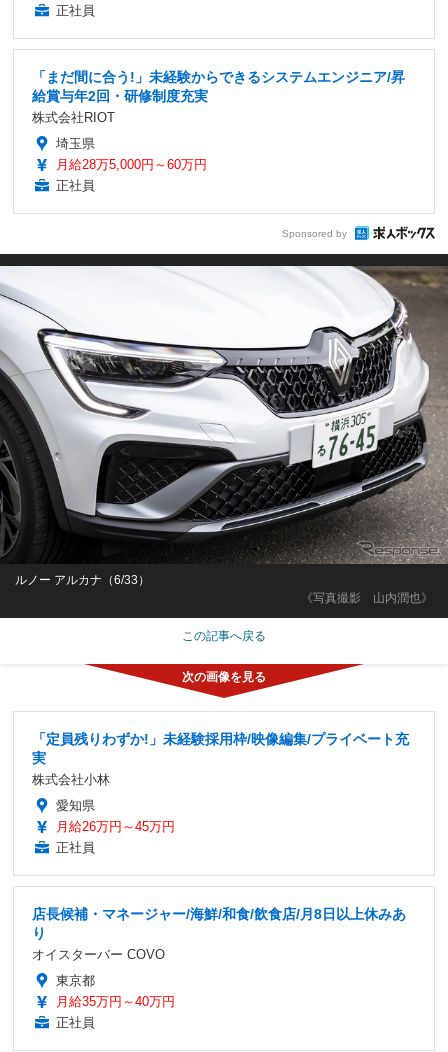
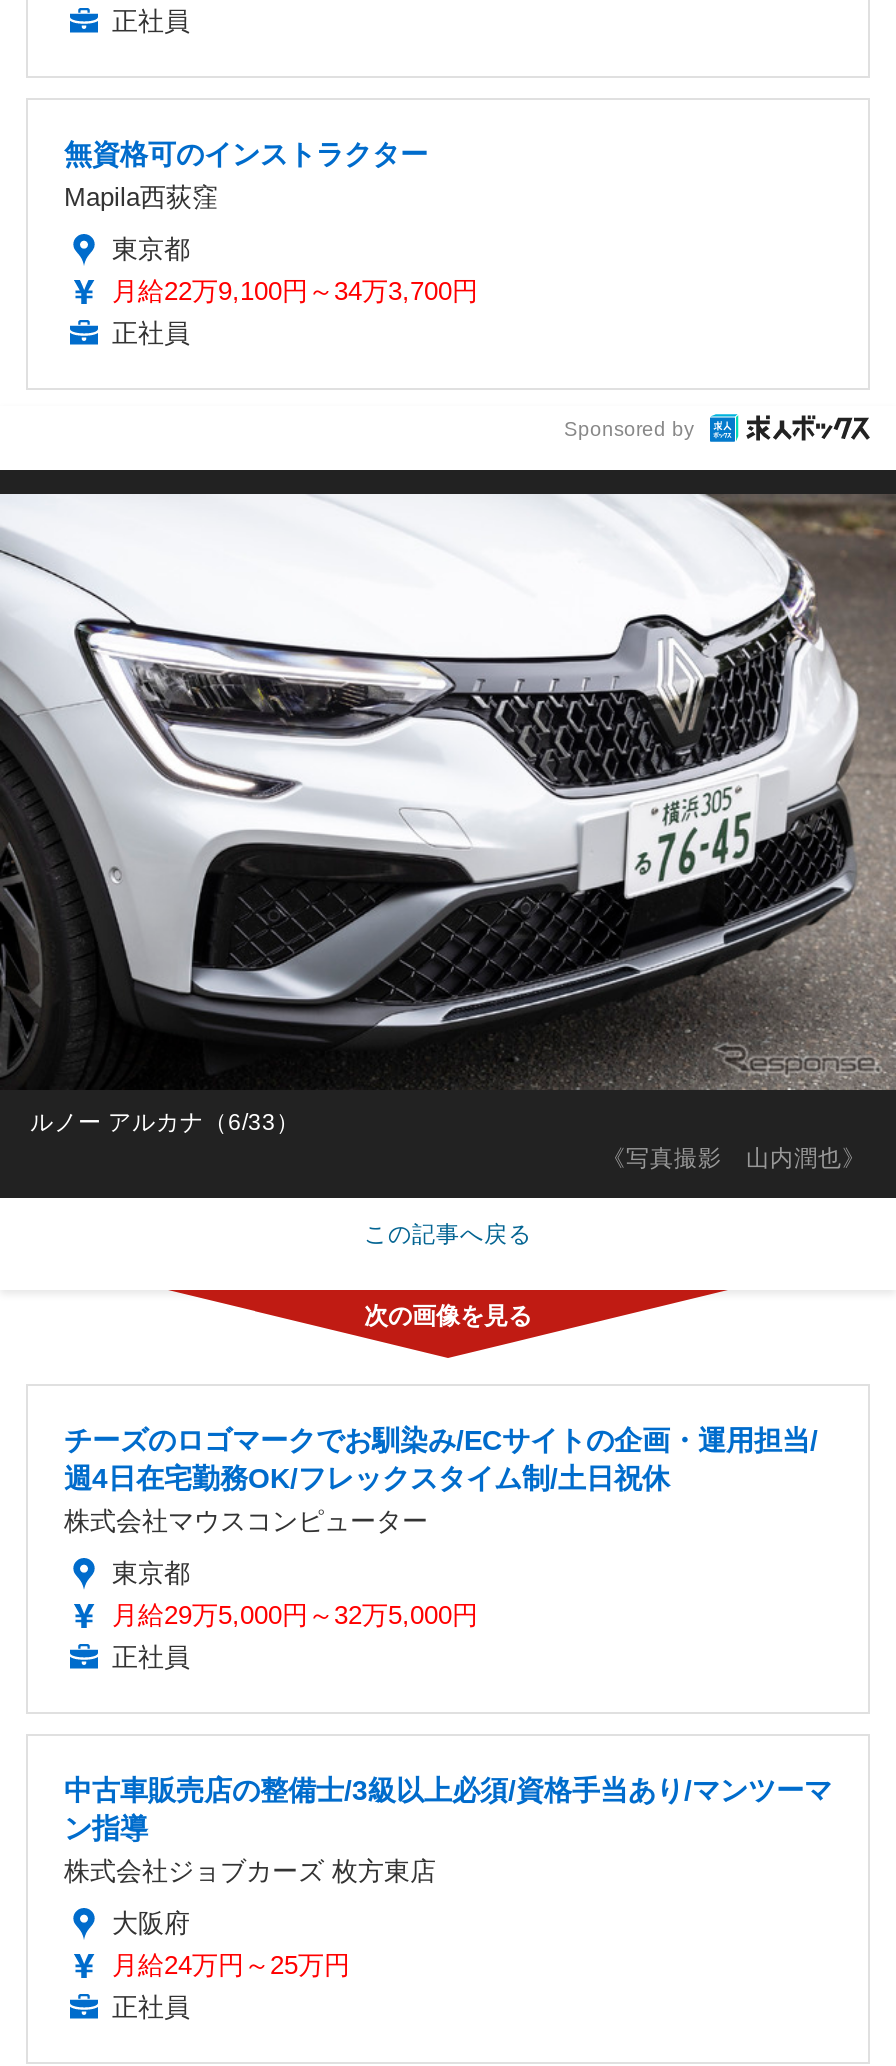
[32,69,405,125] 「まだ間に合う!」未経験からできるシステムエンジニア/昇 | 給賞与年2回・研修制度充実 | 株式会社RIOT -> [64,138,428,212] 無資格可のインストラクター | Mapila西荻窪
[56,136,207,172] 埼玉県 | 月給28万5,000円～60万円 -> [112,234,478,306] 東京都 | 月給22万9,100円～34万3,700円
[32,731,409,787] 「定員残りわずか!」未経験採用枠/映像編集/プライベート充 | 実 | 株式会社小林 -> [64,1425,818,1537] チーズのロゴマークでお馴染み/ECサイトの企画・運用担当/ | 週4日在宅勤務OK/フレックスタイム制/土日祝休 | 株式会社マウスコンピューター
[56,798,175,834] 愛知県 | 月給26万円～45万円 -> [112,1559,478,1631] 東京都 | 月給29万5,000円～32万5,000円
[32,906,406,962] 店長候補・マネージャー/海鮮/和食/飲食店/月8日以上休みあ | り | オイスターバー COVO -> [64,1775,832,1887] 中古車販売店の整備士/3級以上必須/資格手当あり/マンツーマ | ン指導 | 株式会社ジョブカーズ 枚方東店
[56,973,175,1009] 東京都 | 月給35万円～40万円 -> [112,1909,350,1981] 大阪府 | 月給24万円～25万円

